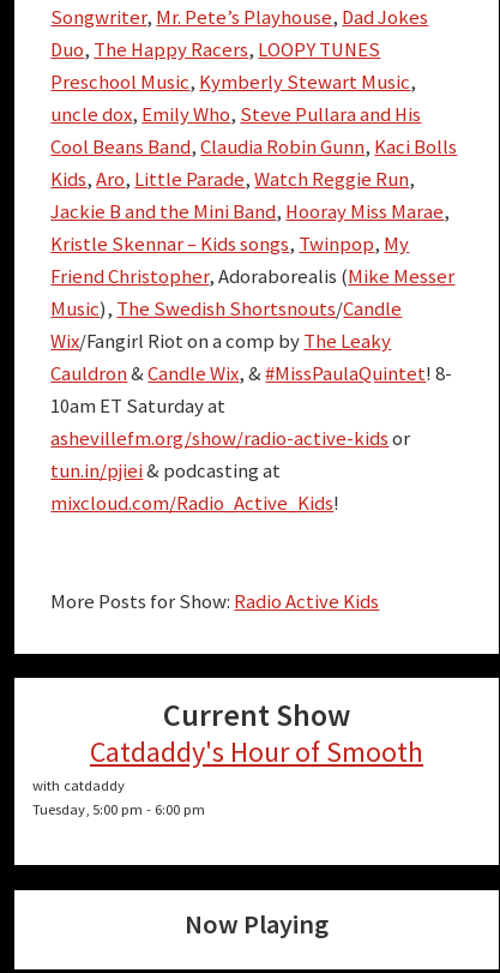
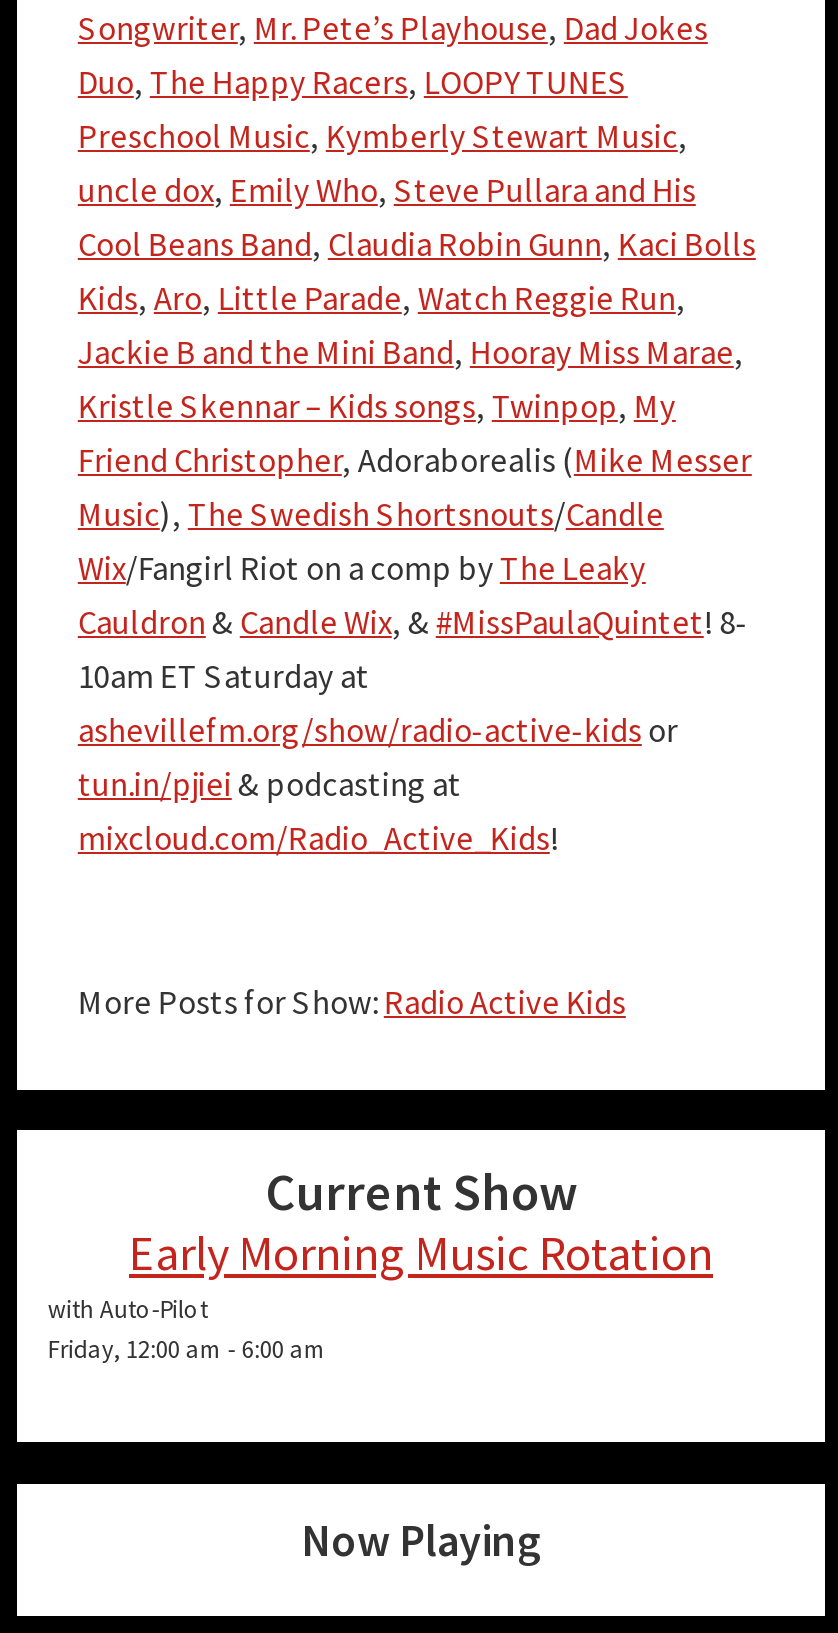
[33,734,423,819] Catdaddy's Hour of Smooth | with catdaddy | Tuesday, 5:00 pm - 6:00 pm -> [48,1223,713,1365] Early Morning Music Rotation | with Auto-Pilot | Friday, 12:00 am - 6:00 am

